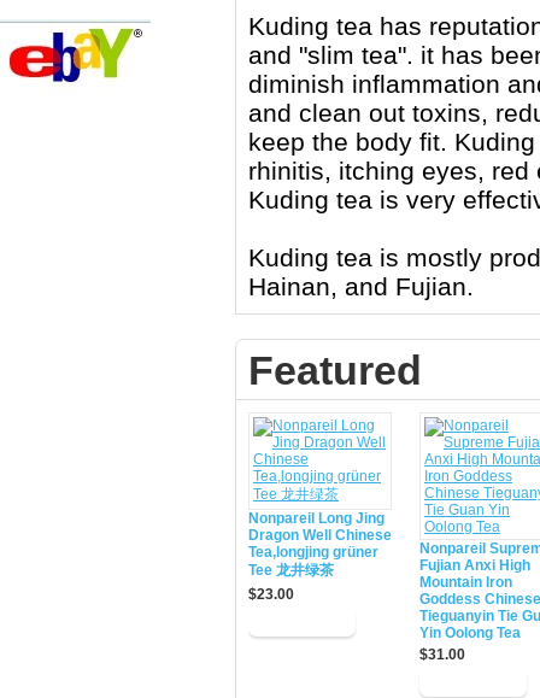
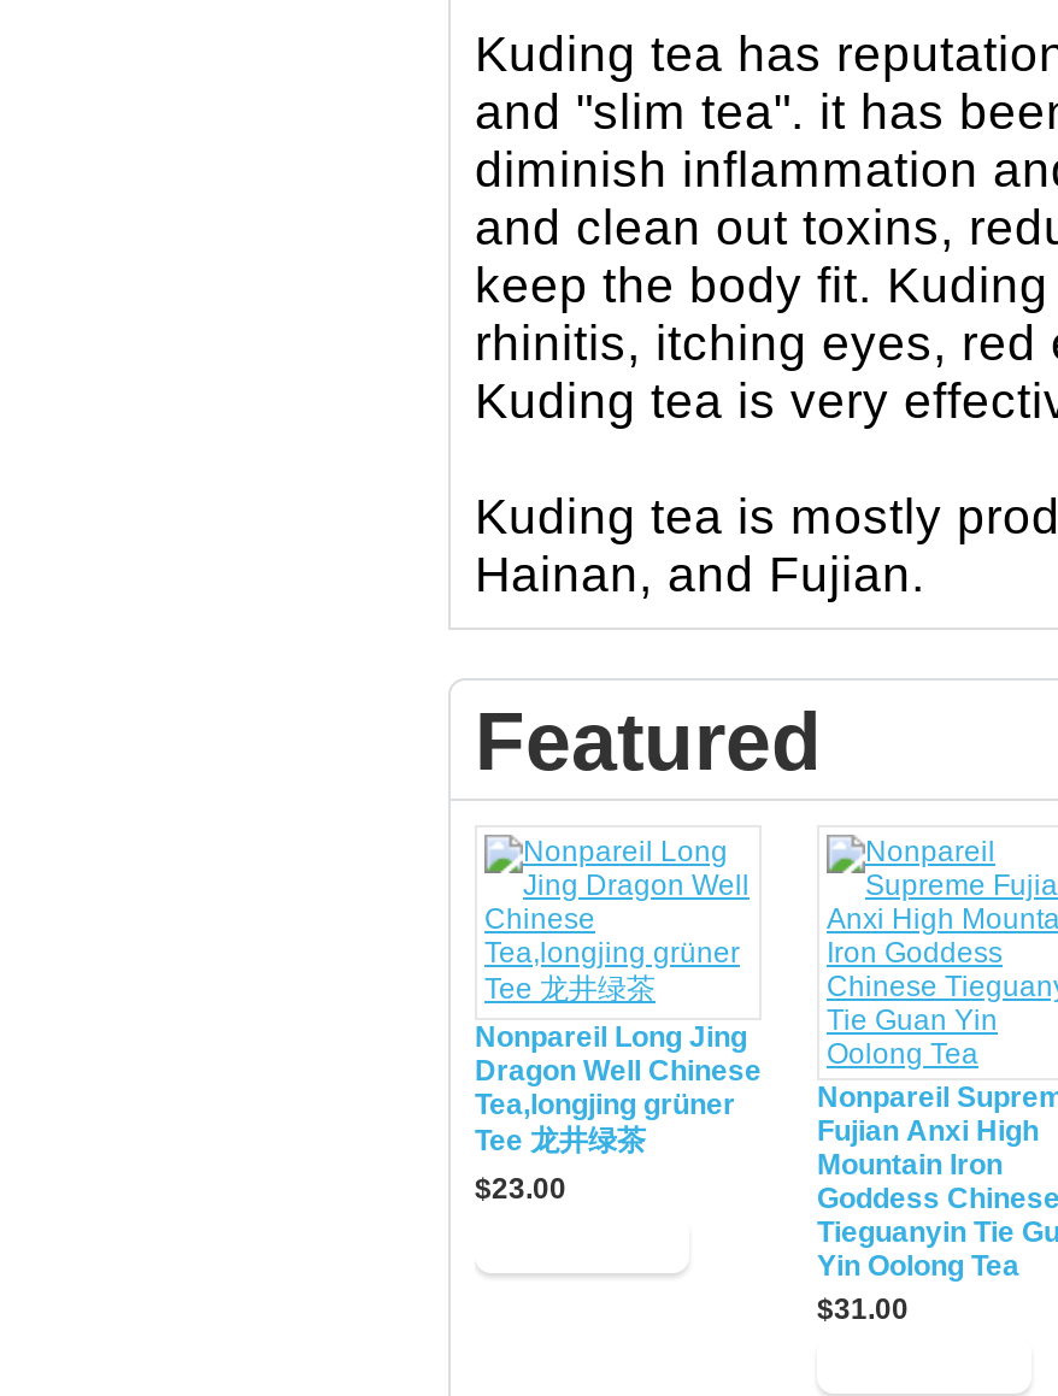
[4,20,151,83] [image] -> none

